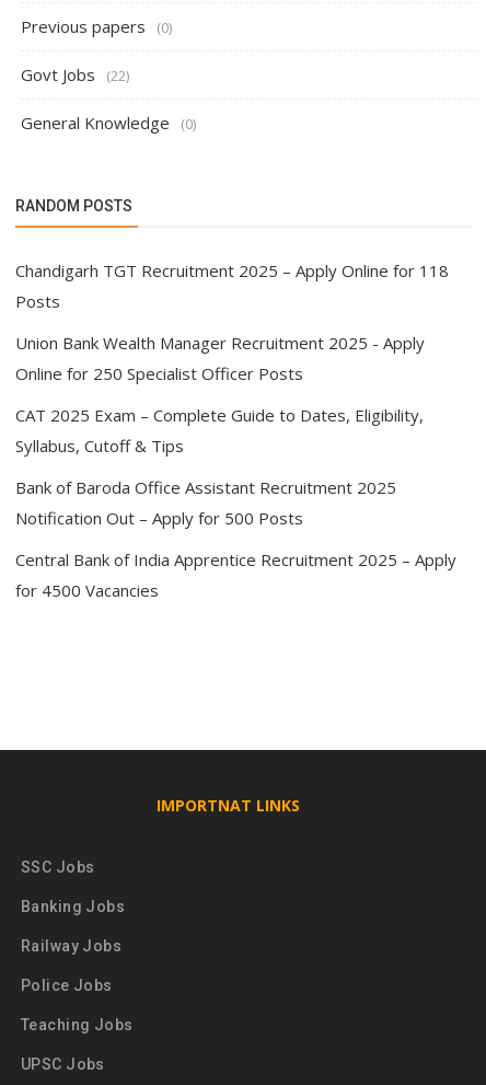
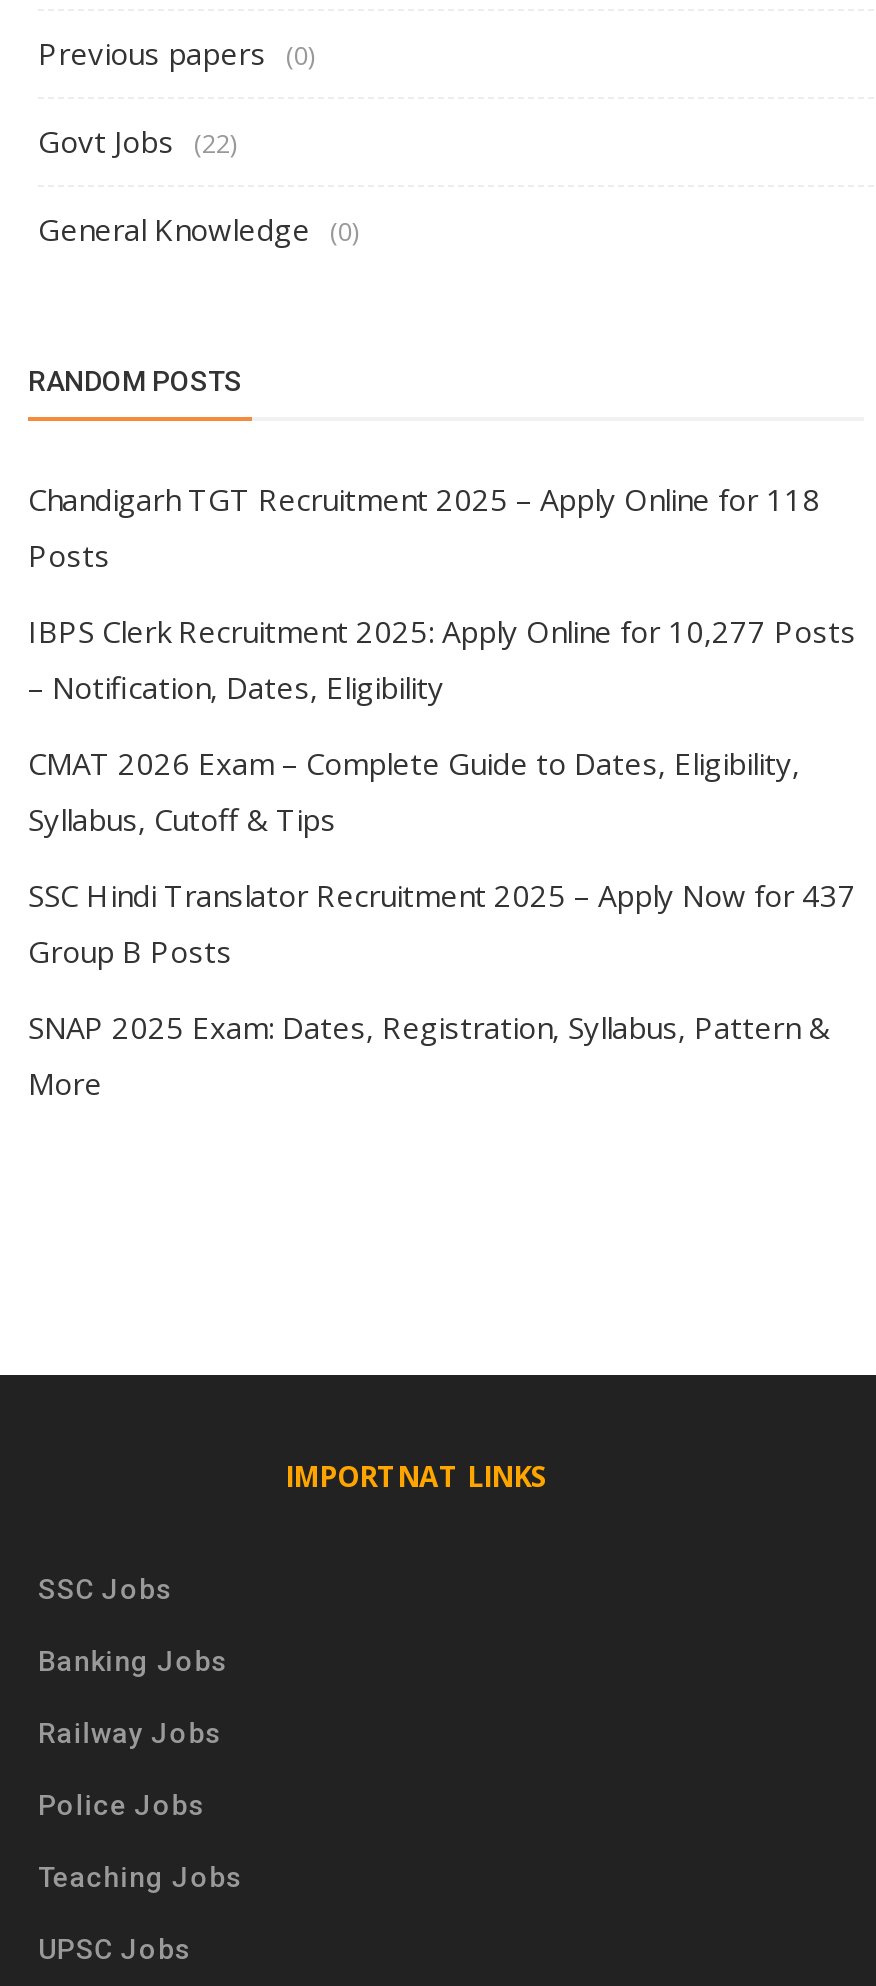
[15,332,425,384] Union Bank Wealth Manager Recruitment 2025 - Apply | Online for 250 Specialist Officer Posts -> [28,611,856,707] IBPS Clerk Recruitment 2025: Apply Online for 10,277 Posts | – Notification, Dates, Eligibility
[15,404,424,426] CAT 2025 Exam – Complete Guide to Dates, Eligibility, -> [28,743,800,783] CMAT 2026 Exam – Complete Guide to Dates, Eligibility,
[15,476,396,529] Bank of Baroda Office Assistant Recruitment 2025 | Notification Out – Apply for 500 Posts -> [28,875,856,971] SSC Hindi Translator Recruitment 2025 – Apply Now for 437 | Group B Posts
[15,549,456,601] Central Bank of India Apprentice Recruitment 2025 – Apply | for 4500 Vacancies -> [28,1007,830,1103] SNAP 2025 Exam: Dates, Registration, Syllabus, Pattern & | More

